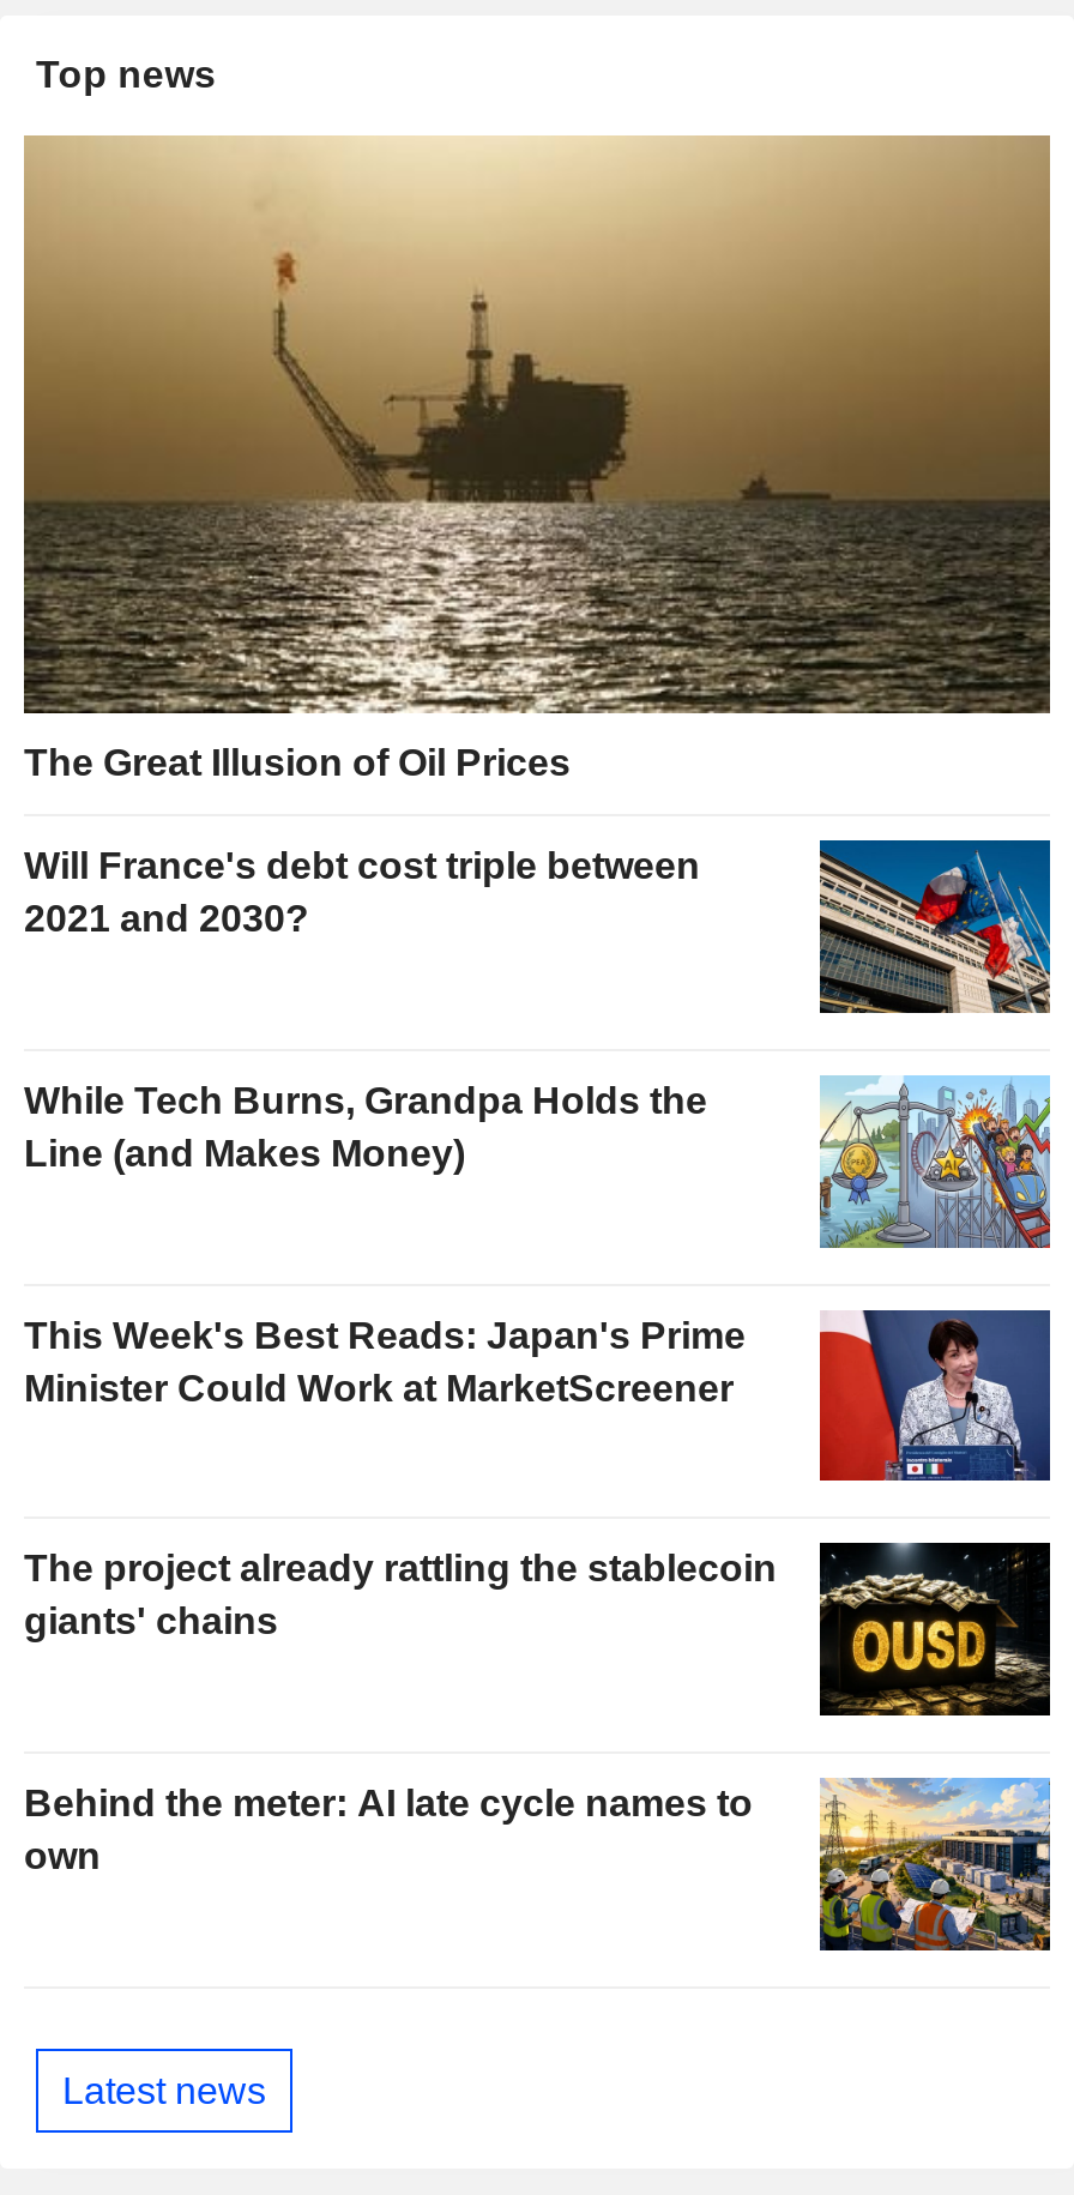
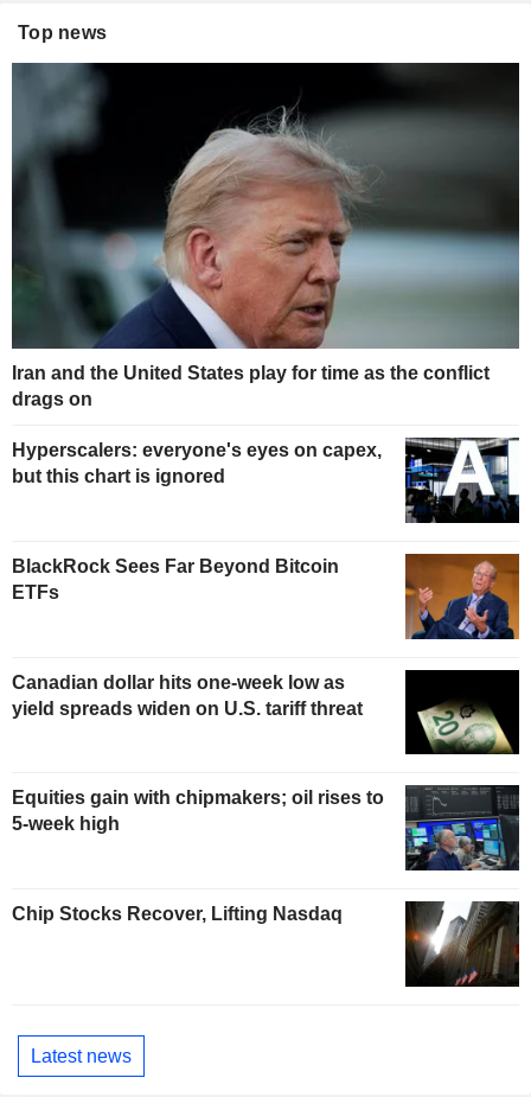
[22,133,1052,783] [image] | The Great Illusion of Oil Prices -> [11,62,520,409] [image] | Iran and the United States play for time as the conflict | drags on
[24,845,700,938] Will France's debt cost triple between | 2021 and 2030? -> [12,440,382,486] Hyperscalers: everyone's eyes on capex, | but this chart is ignored
[817,838,1052,1015] [image] -> [405,436,520,524] [image]
[24,1079,707,1173] While Tech Burns, Grandpa Holds the | Line (and Makes Money) -> [12,556,339,602] BlackRock Sees Far Beyond Bitcoin | ETFs
[817,1075,1052,1250] [image] -> [404,553,520,640] [image]
[24,1308,1052,1483] [image] | This Week's Best Reads: Japan's Prime | Minister Could Work at MarketScreener -> [12,669,520,755] [image] | Canadian dollar hits one-week low as | yield spreads widen on U.S. tariff threat
[24,1543,1048,1718] [image] | The project already rattling the stablecoin | giants' chains -> [12,785,519,872] [image] | Equities gain with chipmakers; oil rises to | 5-week high
[24,1783,753,1877] Behind the meter: AI late cycle names to | own -> [12,904,343,924] Chip Stocks Recover, Lifting Nasdaq
[817,1775,1052,1953] [image] -> [404,900,519,988] [image]

